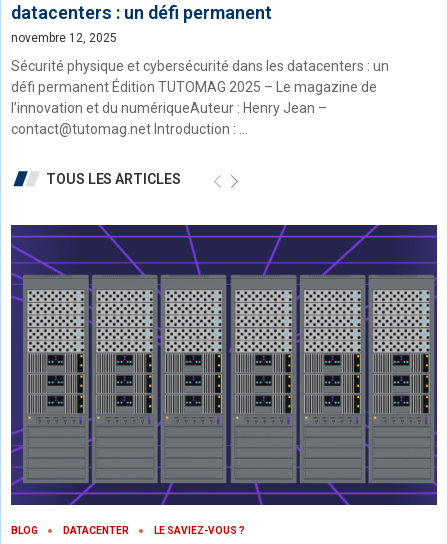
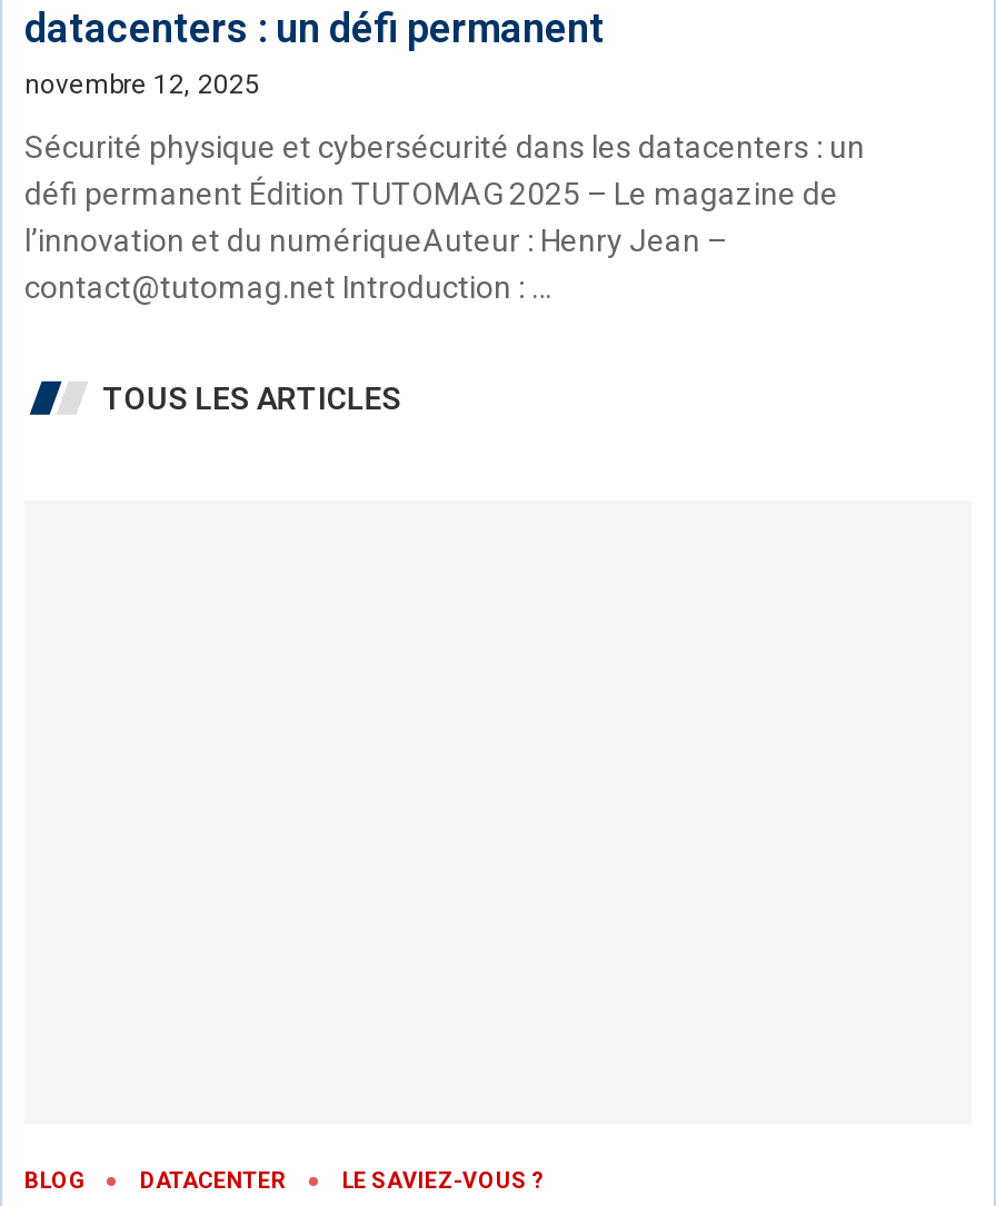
[10,224,438,506] [image] -> none

